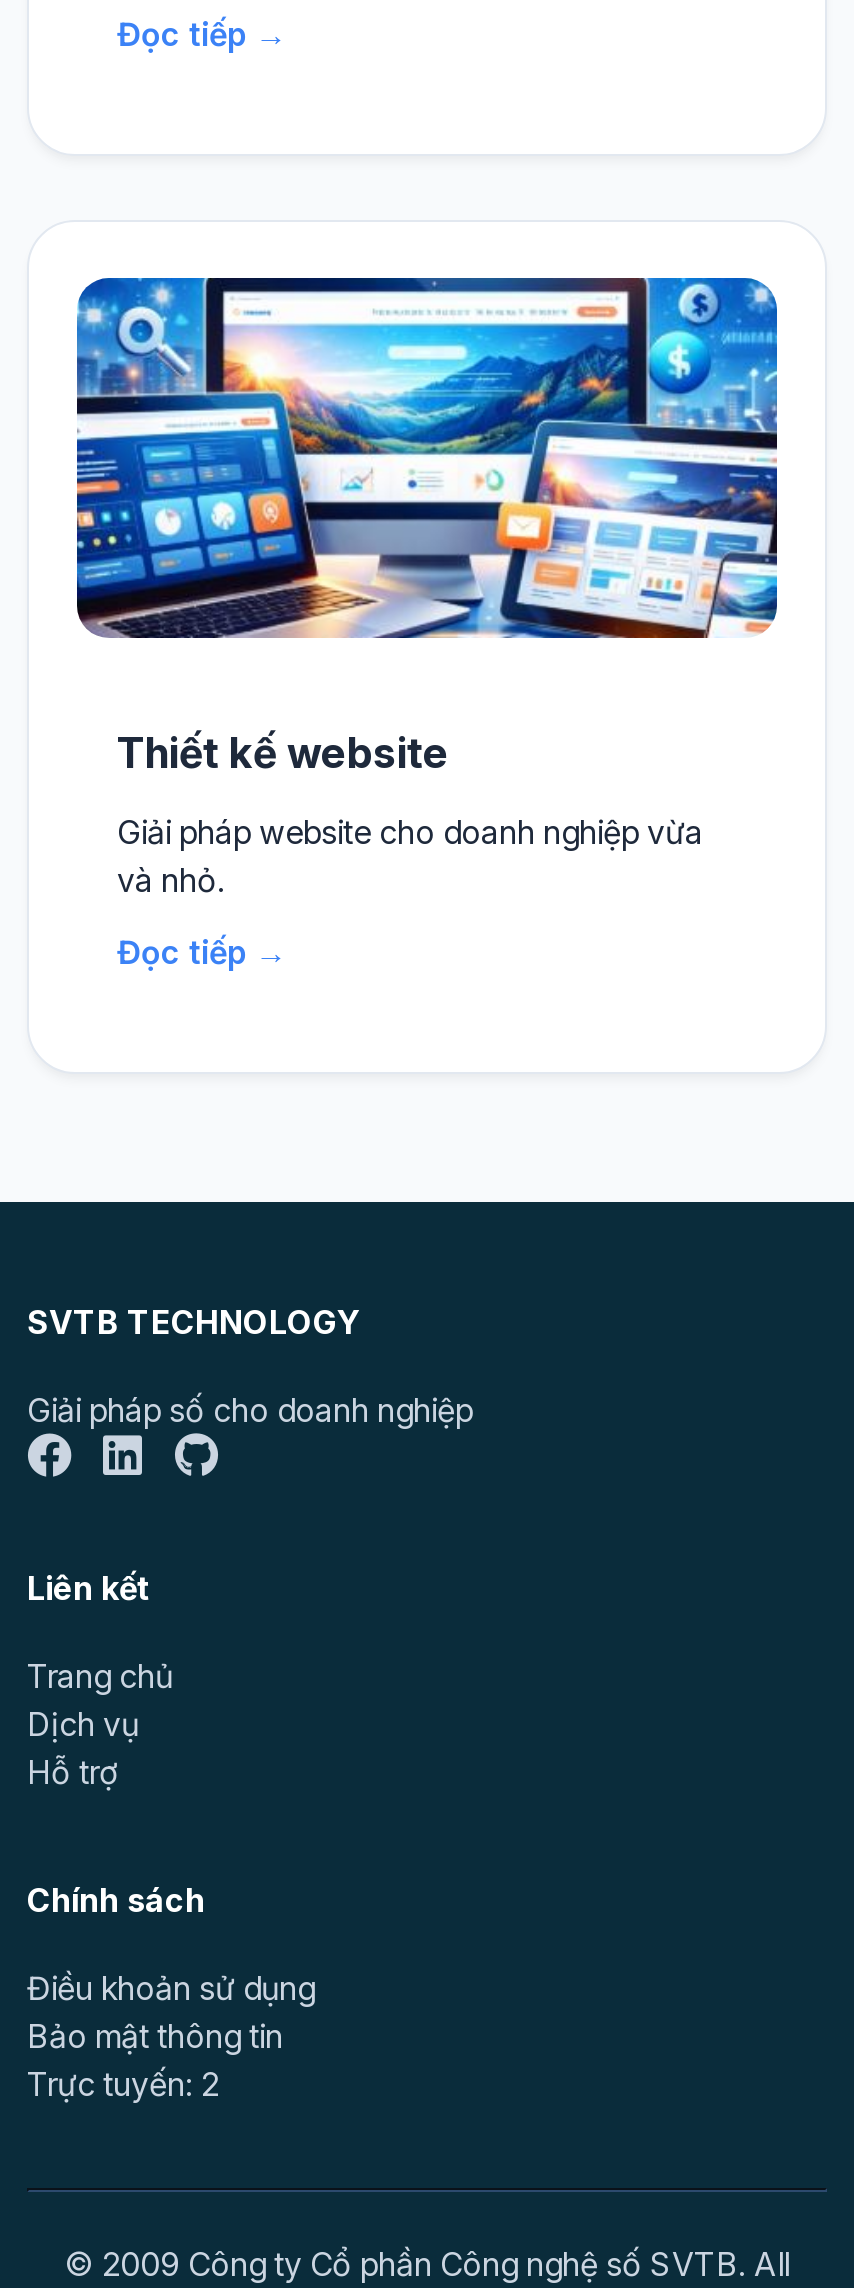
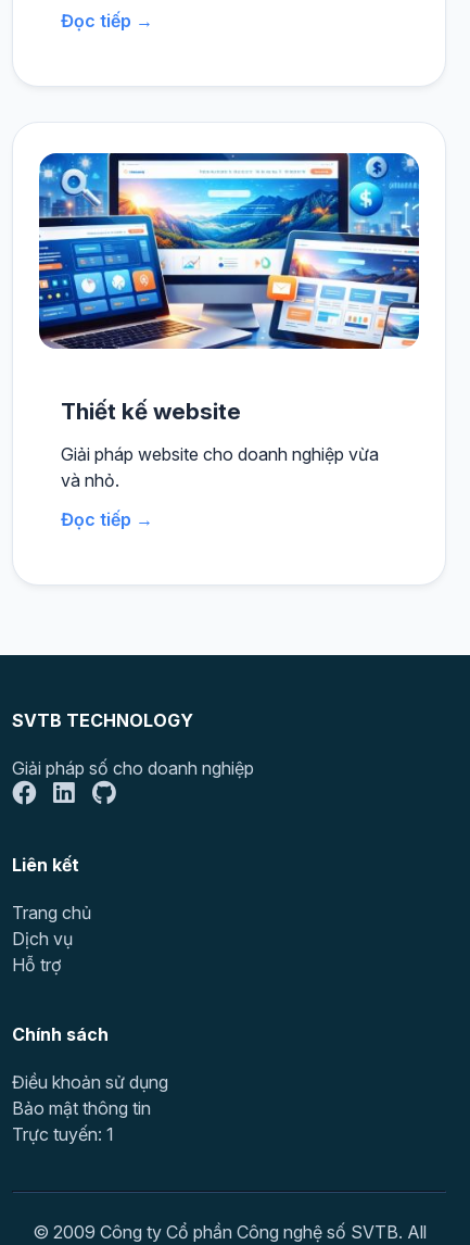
[27,2064,219,2104] Trực tuyến: 2 -> [12,1123,114,1145] Trực tuyến: 1

